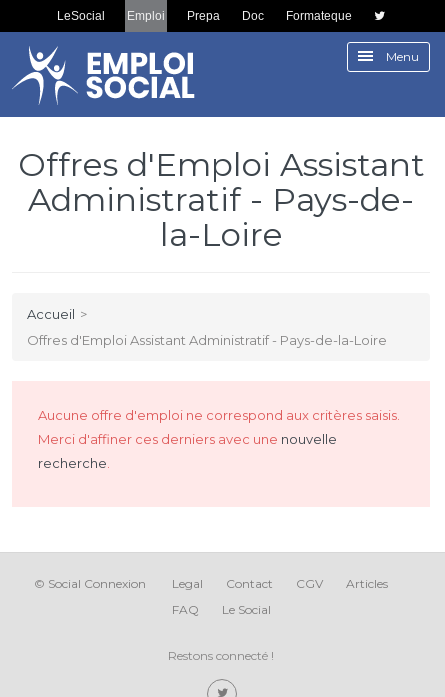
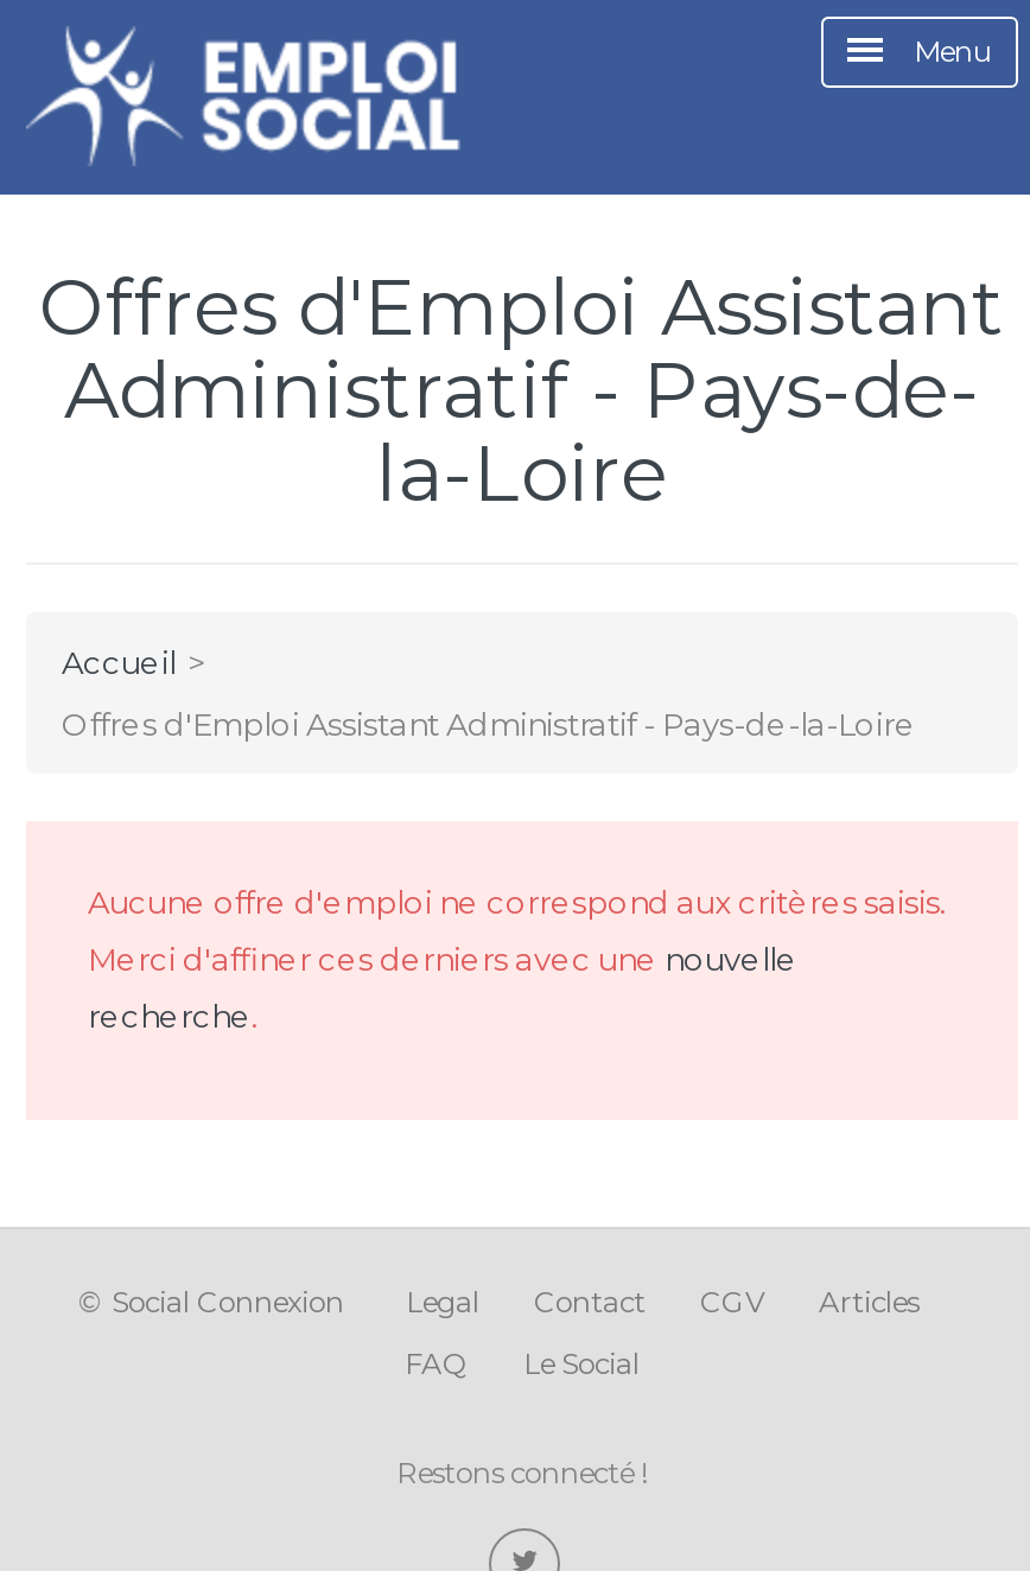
[57,9,352,23] LeSocial | Emploi | Prepa | Doc | Formateque -> none

